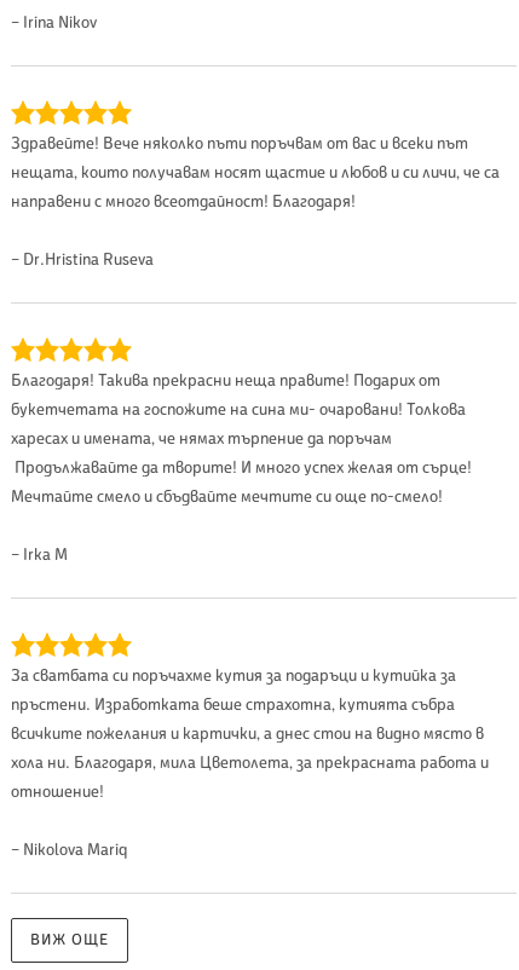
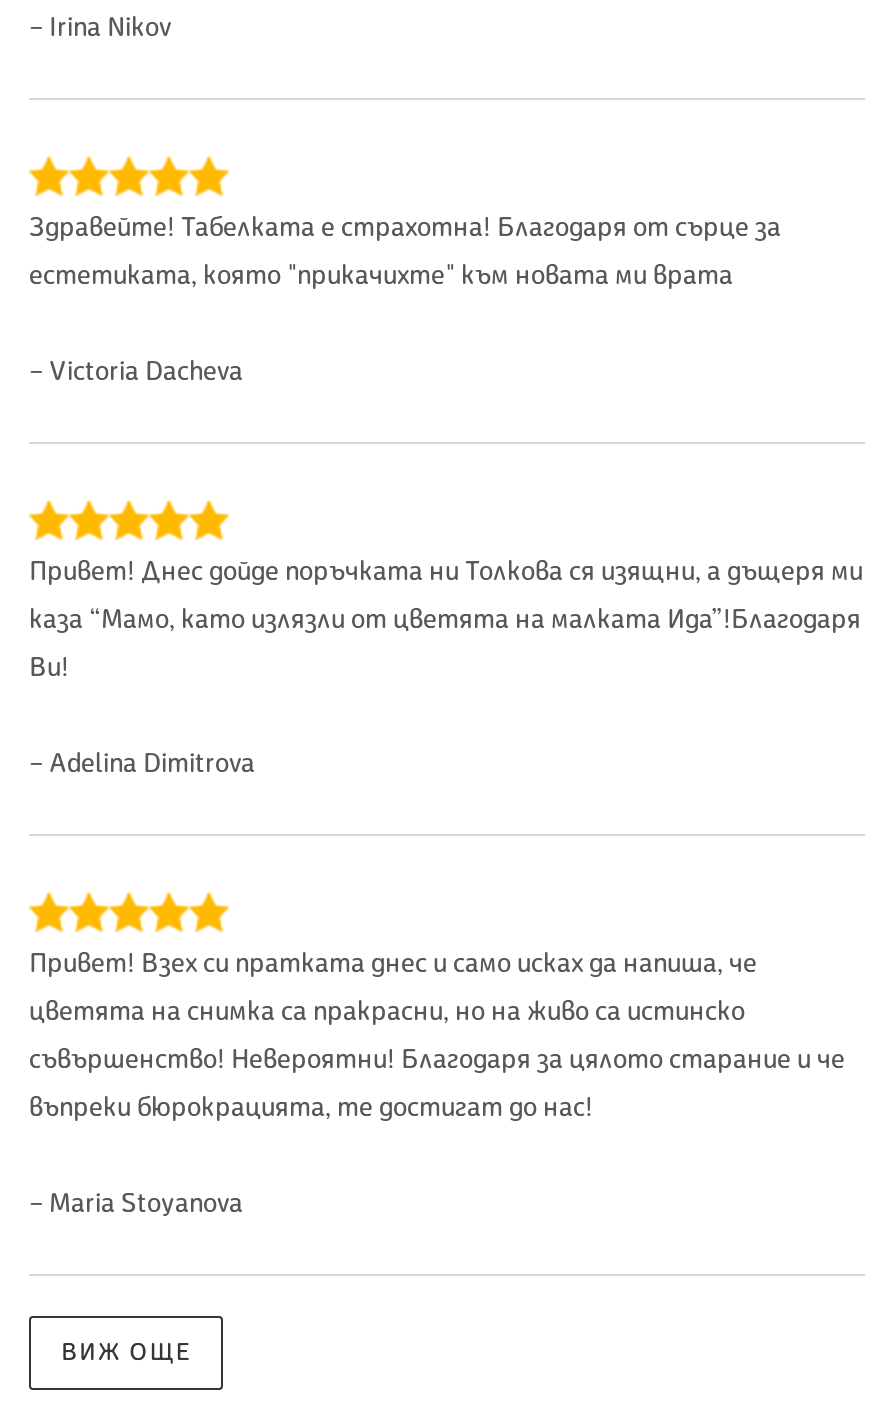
[11,133,500,211] Здравейте! Вече няколко пъти поръчвам от вас и всеки път | нещата, които получавам носят щастие и любов и си личи, че са | направени с много всеотдайност! Благодаря! -> [29,210,781,292] Здравейте! Табелката е страхотна! Благодаря от сърце за | естетиката, която "прикачихте" към новата ми врата
[11,249,154,269] – Dr.Hristina Ruseva -> [29,354,243,388] – Victoria Dacheva
[11,370,472,506] Благодаря! Такива прекрасни неща правите! Подарих от | букетчетата на госпожите на сина ми- очаровани! Толкова | харесах и имената, че нямах търпение да поръчам | Продължавайте да творите! И много успех желая от сърце! | Мечтайте смело и сбъдвайте мечтите си още по-смело! -> [29,554,863,684] Привет! Днес дойде поръчката ни Толкова ся изящни, а дъщеря ми | каза “Мамо, като излязли от цветята на малката Ида”!Благодаря | Ви!
[11,544,68,564] – Irka M -> [29,746,255,780] – Adelina Dimitrova
[11,665,489,802] За сватбата си поръчахме кутия за подаръци и кутийка за | пръстени. Изработката беше страхотна, кутията събра | всичките пожелания и картички, а днес стои на видно място в | хола ни. Благодаря, мила Цветолета, за прекрасната работа и | отношение! -> [29,946,845,1124] Привет! Взех си пратката днес и само исках да напиша, че | цветята на снимка са пракрасни, но на живо са истинско | съвършенство! Невероятни! Благодаря за цялото старание и че | въпреки бюрокрацията, те достигат до нас!
[11,839,128,860] – Nikolova Mariq -> [29,1186,243,1220] – Maria Stoyanova

